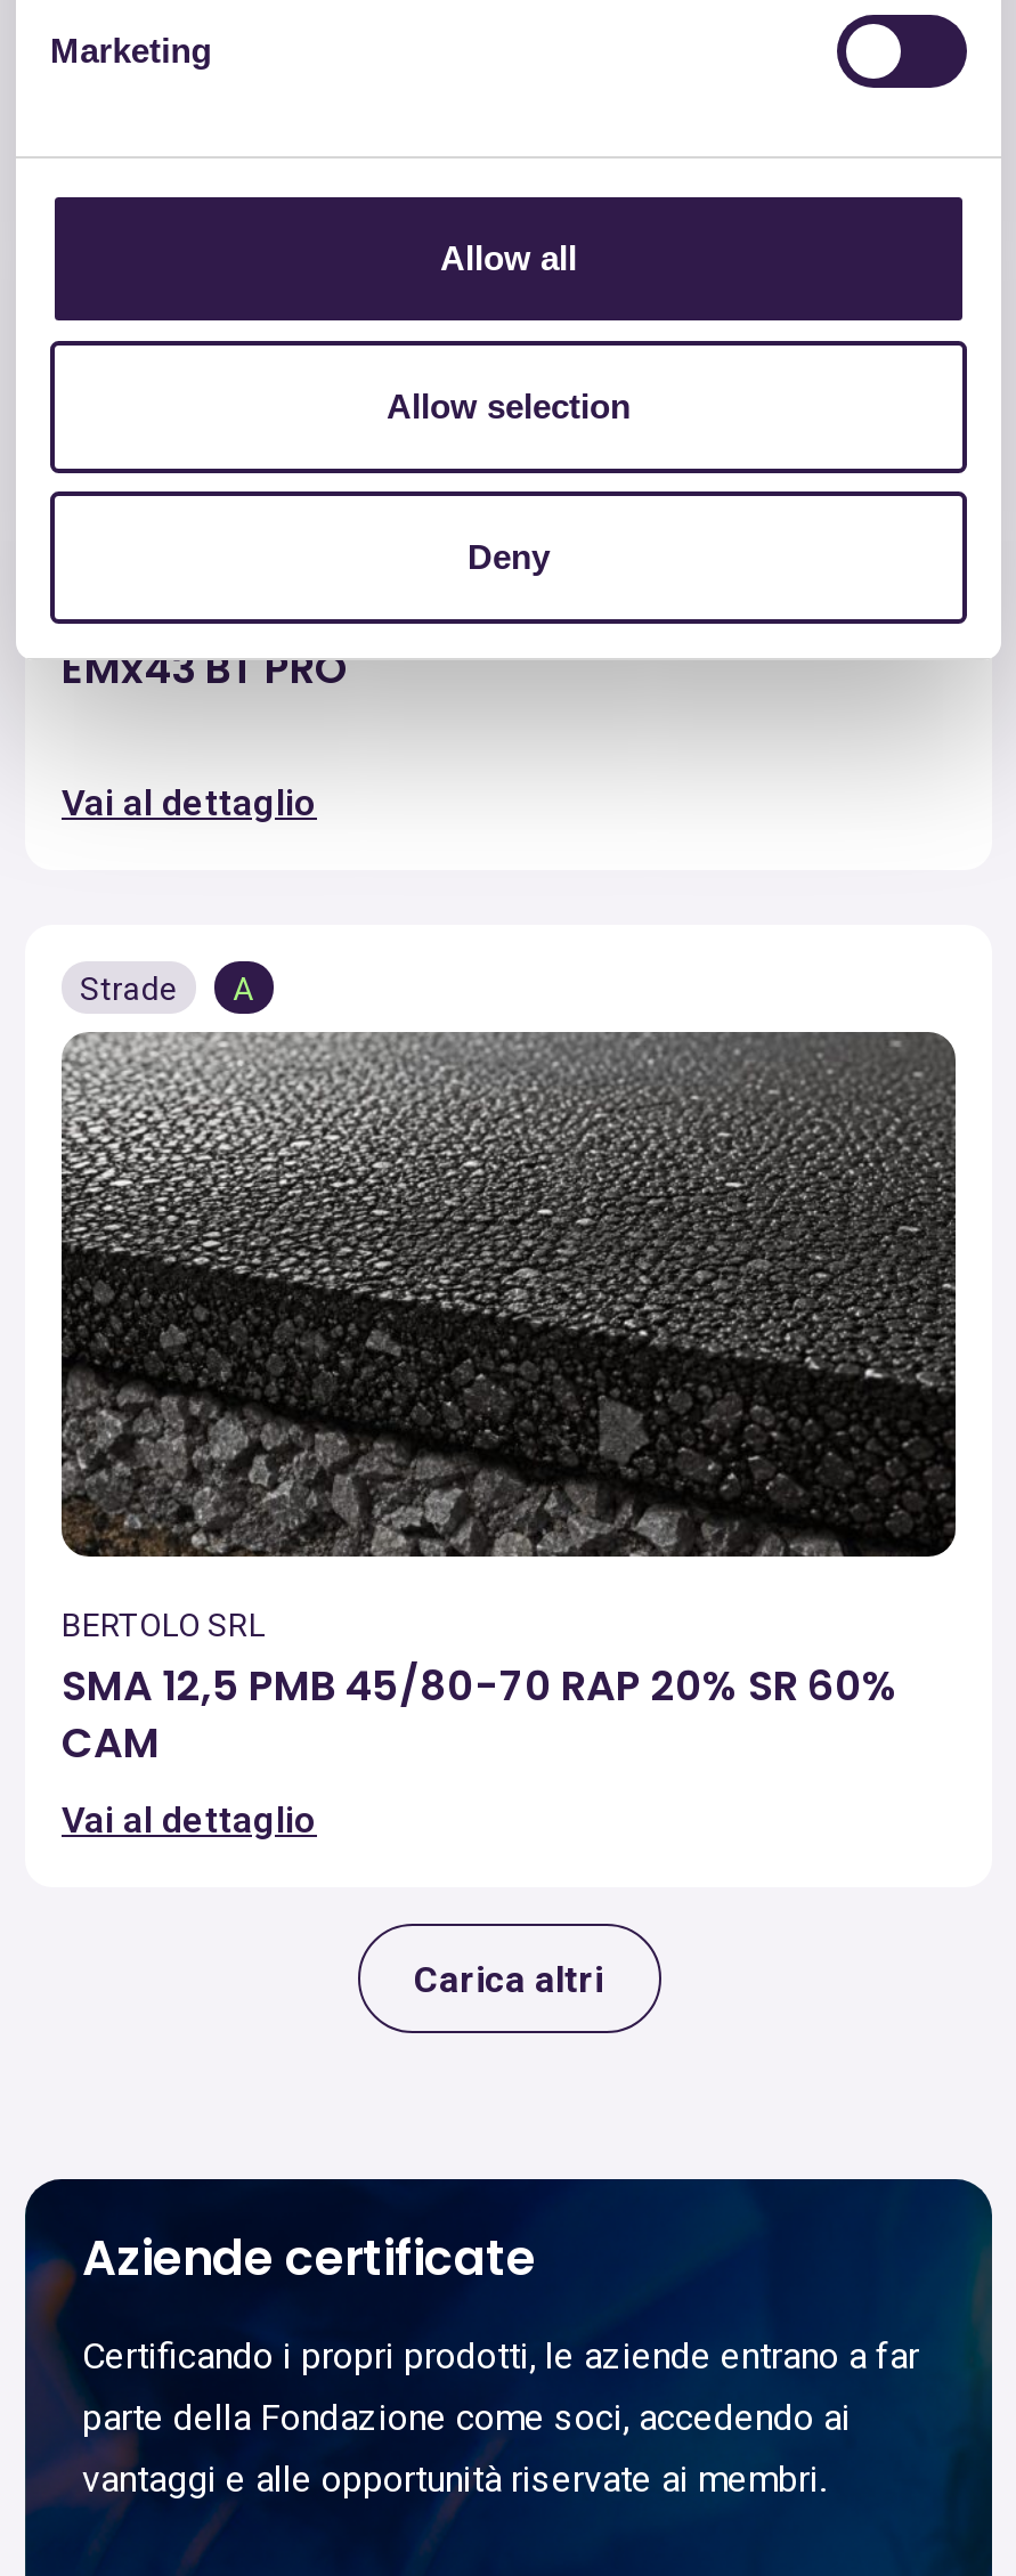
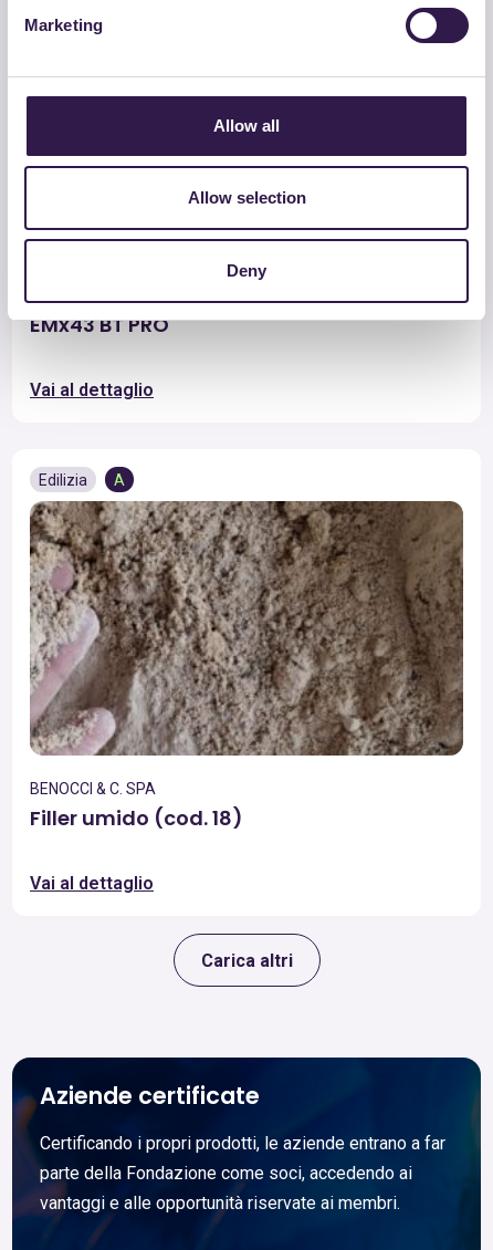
[80,970,178,1007] Strade -> [39,471,87,489] Edilizia
[59,1032,958,1771] [image] | BERTOLO SRL | SMA 12,5 PMB 45/80-70 RAP 20% SR 60% | CAM -> [29,501,464,832] [image] | BENOCCI & C. SPA | Filler umido (cod. 18)

